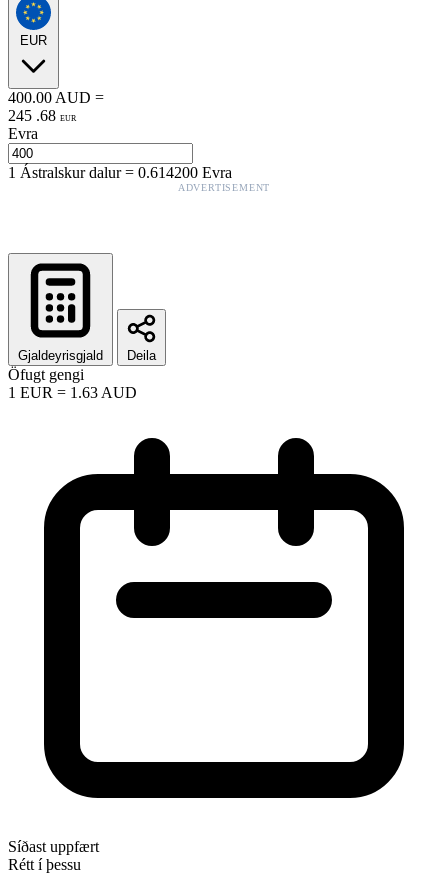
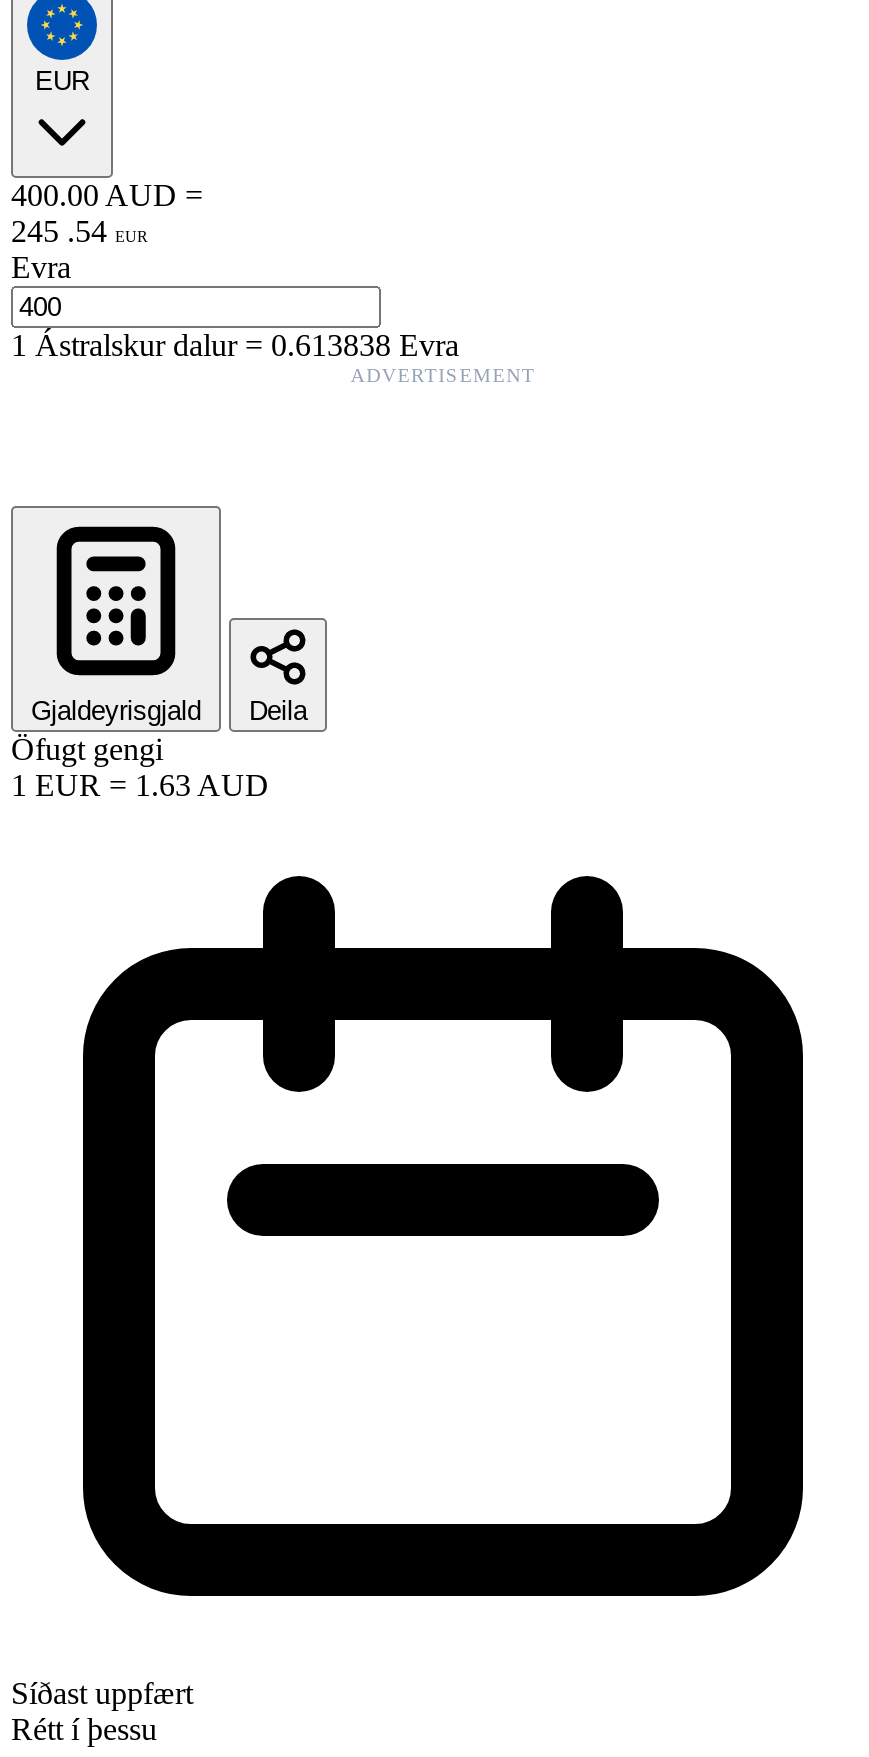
[8,107,76,124] 245 . 68 EUR -> [11,214,147,248] 245 . 54 EUR
[8,164,232,181] 1Ástralskur dalur=0.614200 Evra -> [11,328,459,362] 1Ástralskur dalur=0.613838 Evra

